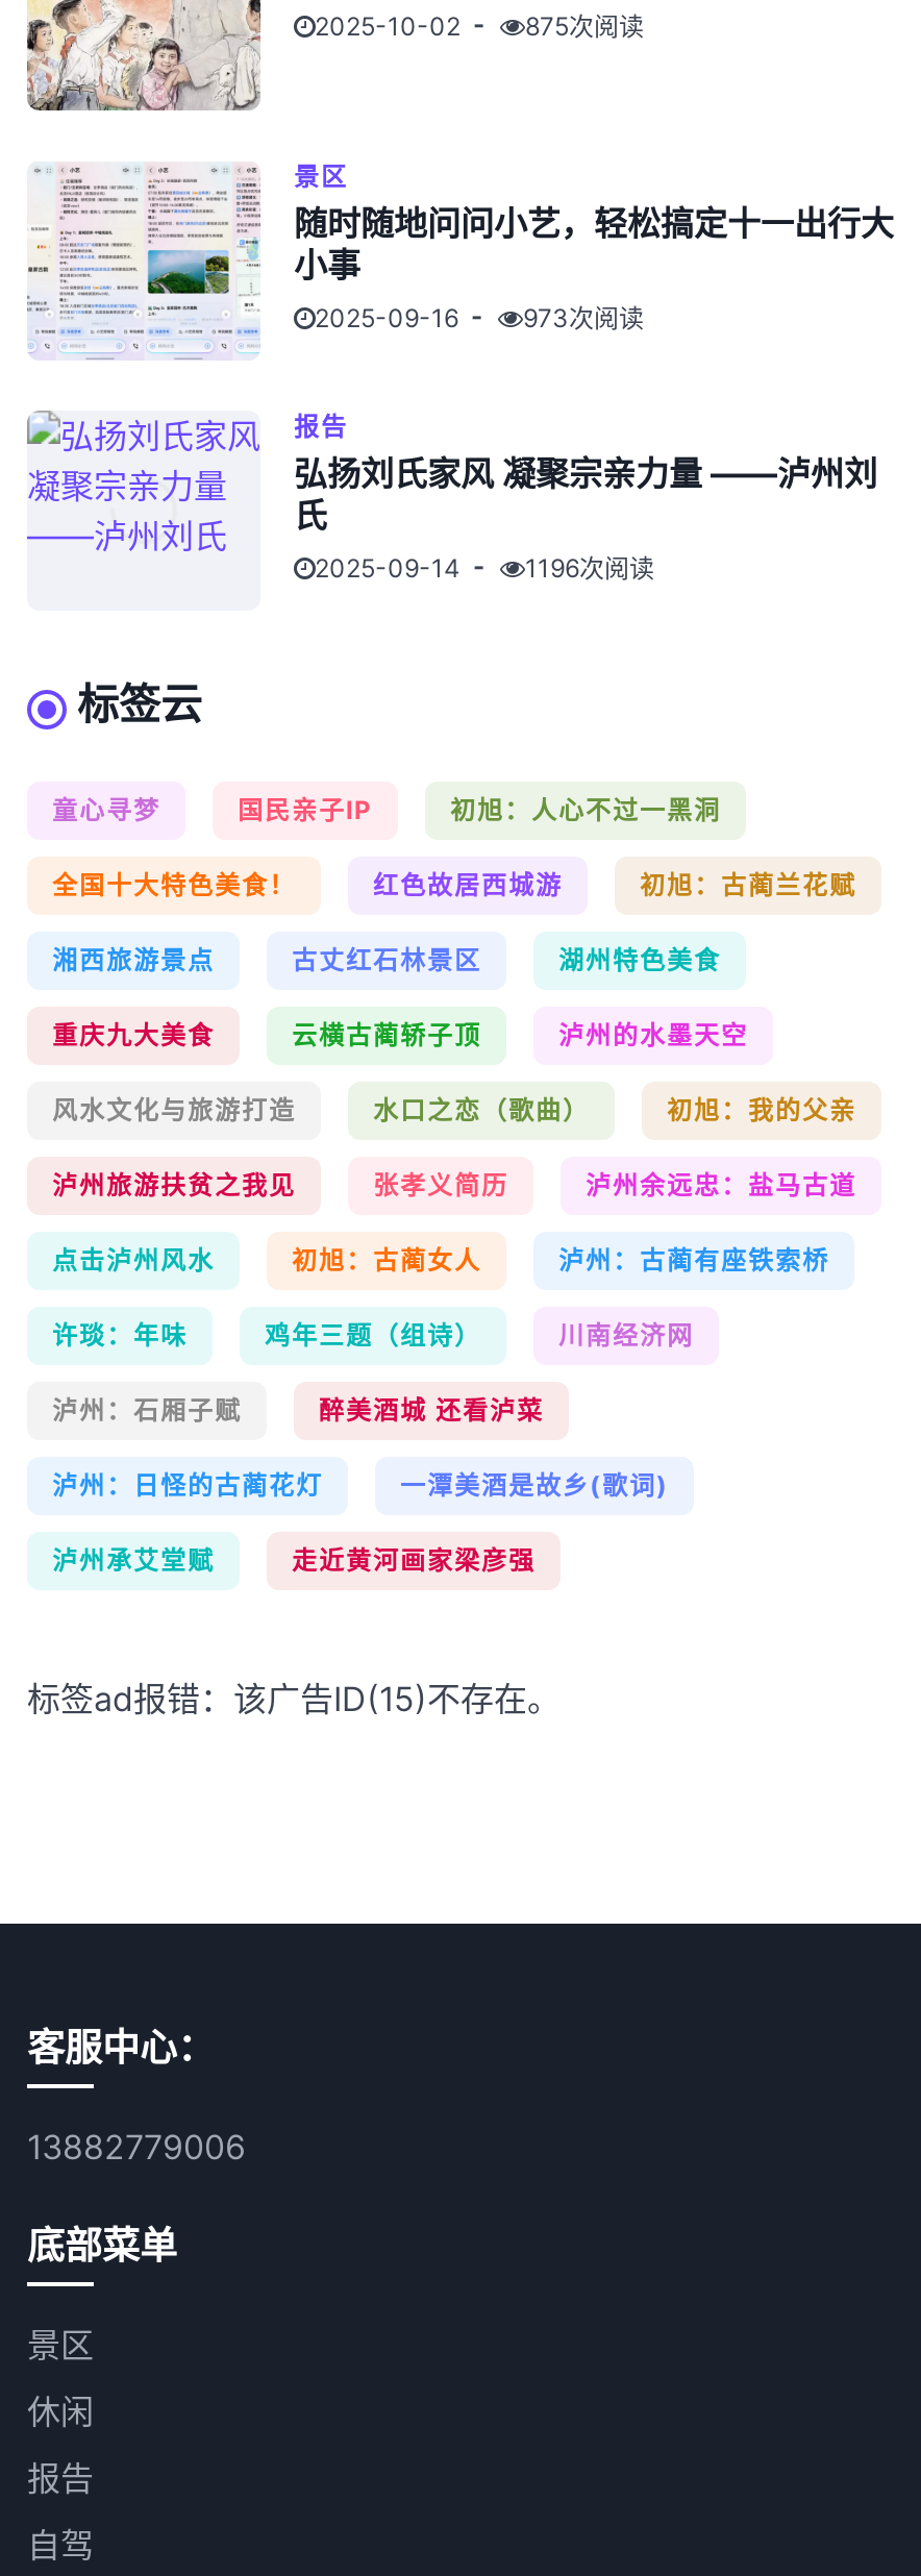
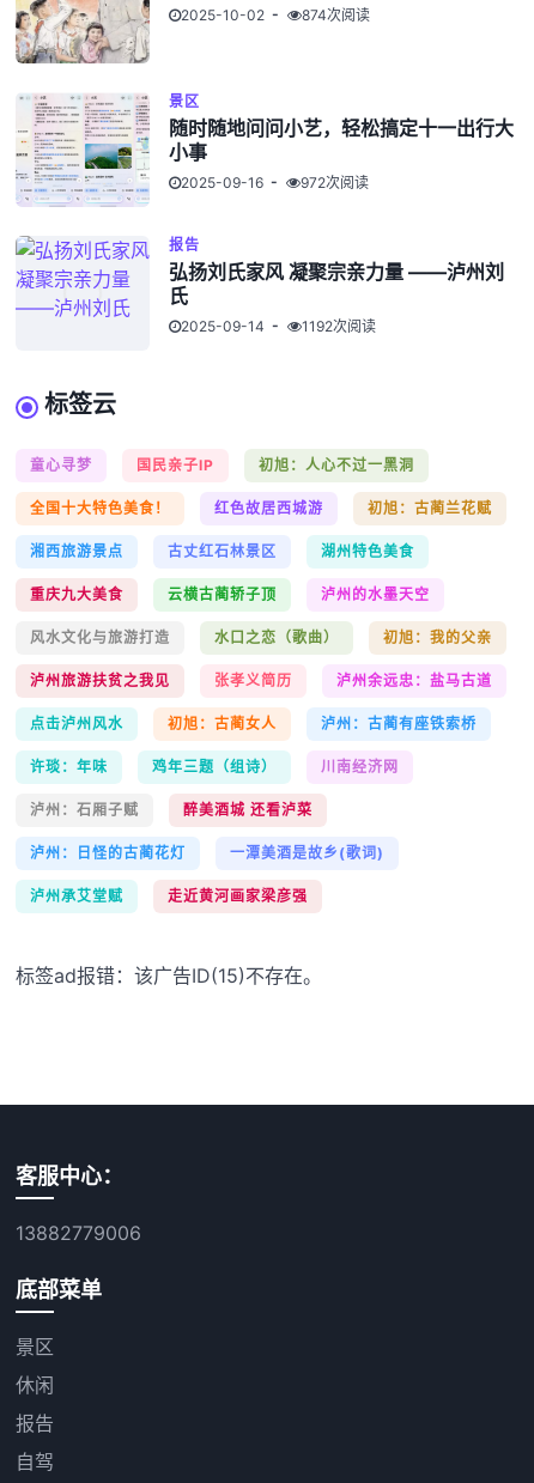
[525,10,644,41] 875次阅读 -> [302,6,370,24] 874次阅读
[523,302,644,333] 973次阅读 -> [301,173,369,191] 972次阅读
[525,552,654,583] 1196次阅读 -> [302,317,376,335] 1192次阅读

